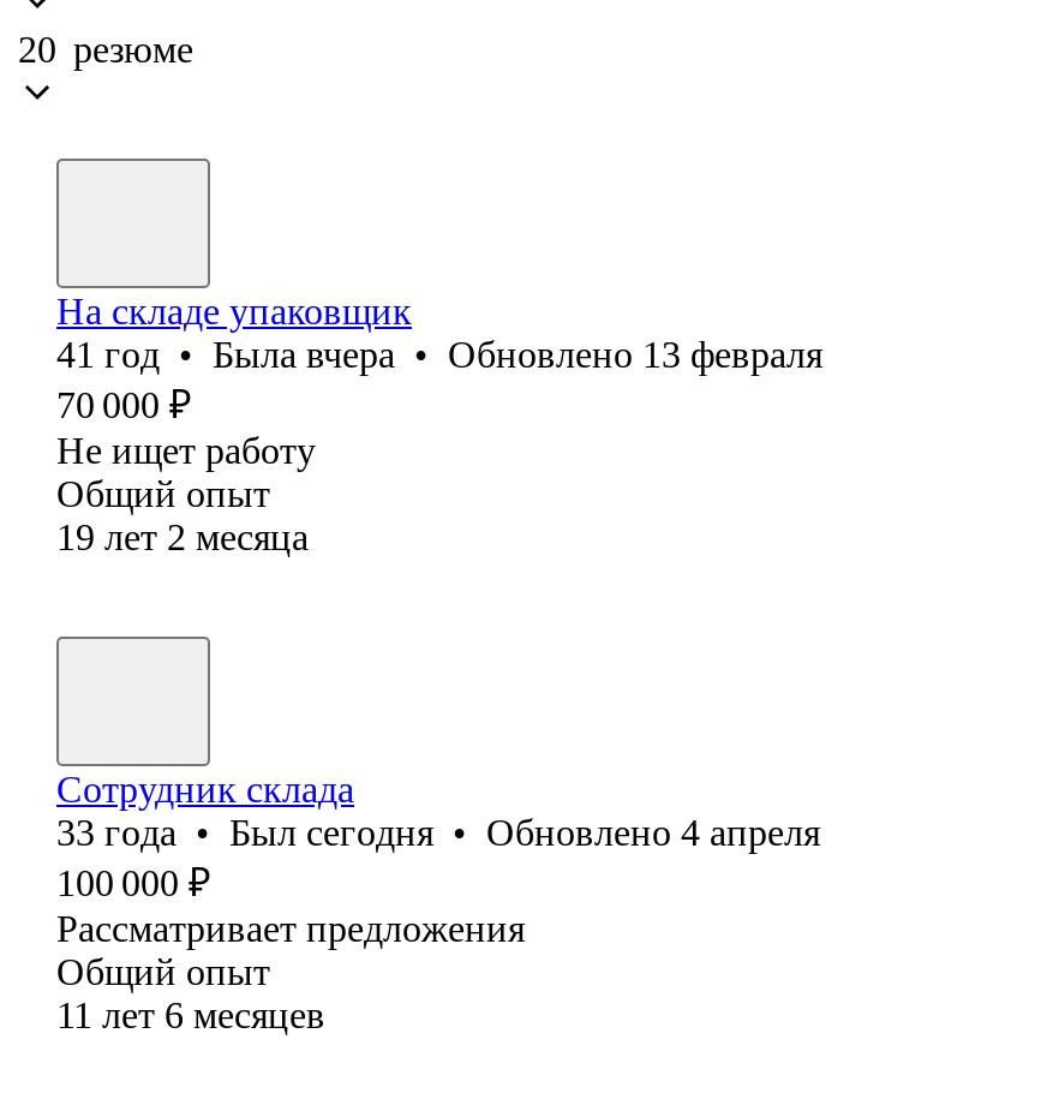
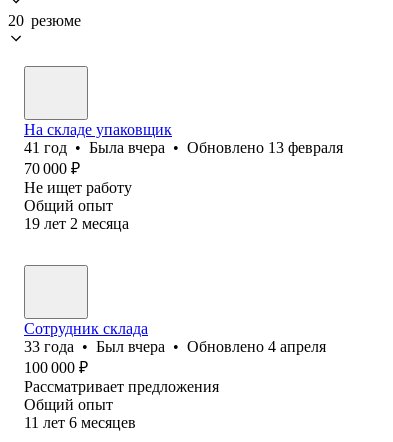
[56,812,820,853] 33 года • Был сегодня • Обновлено 4 апреля -> [24,338,326,355] 33 года • Был вчера • Обновлено 4 апреля

